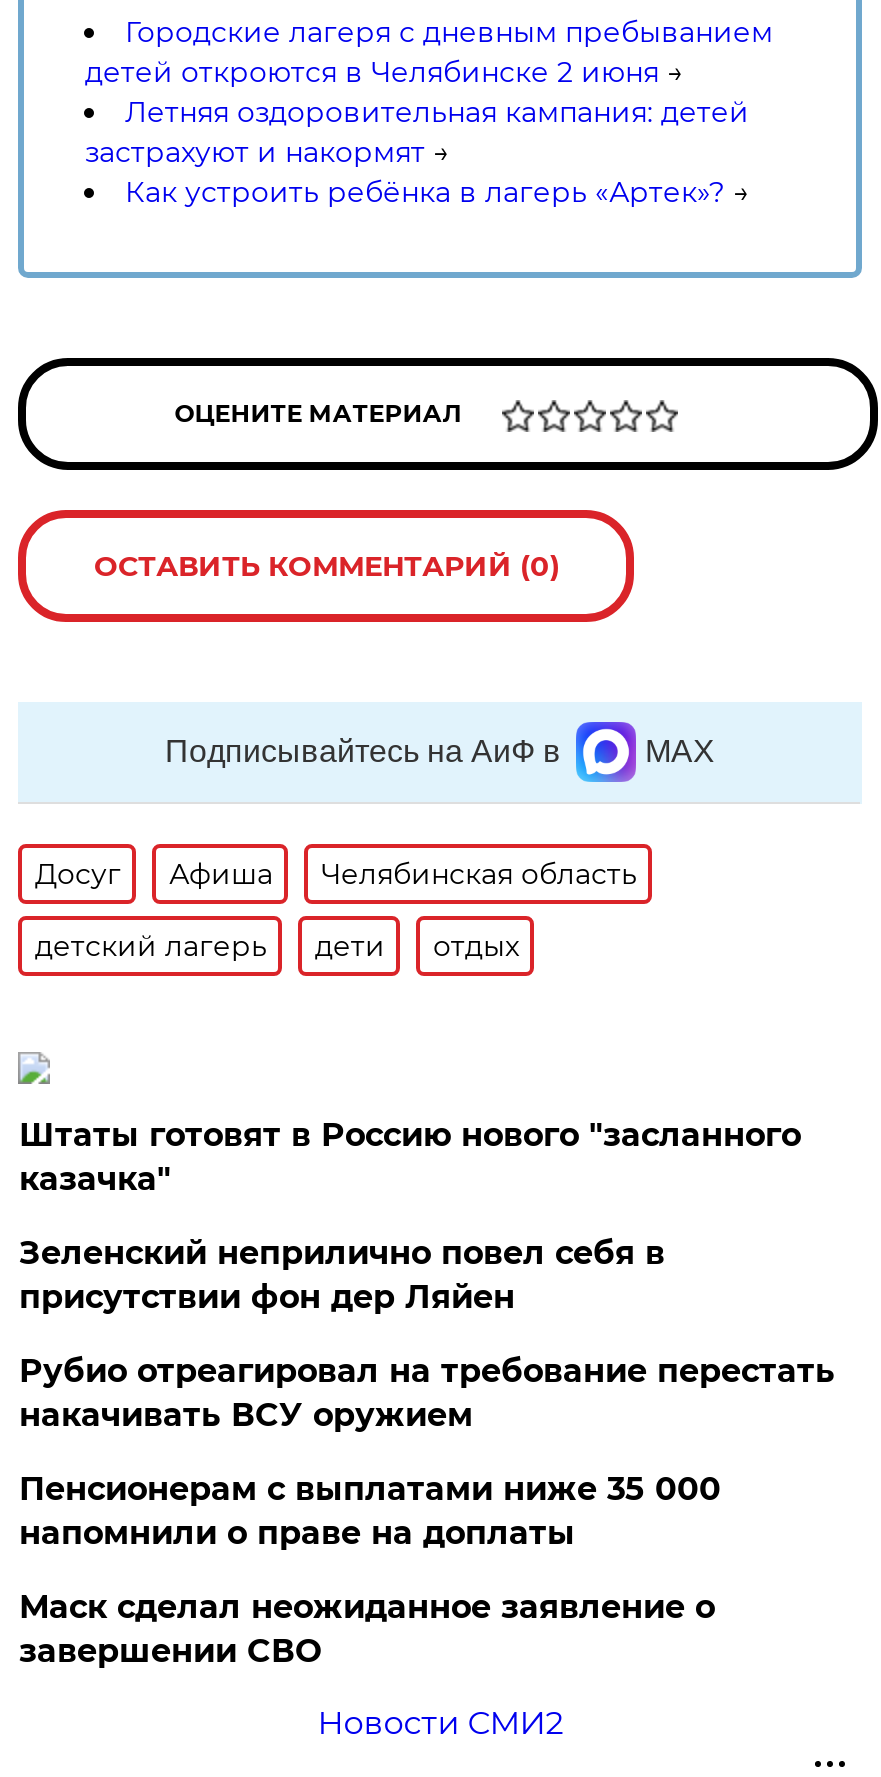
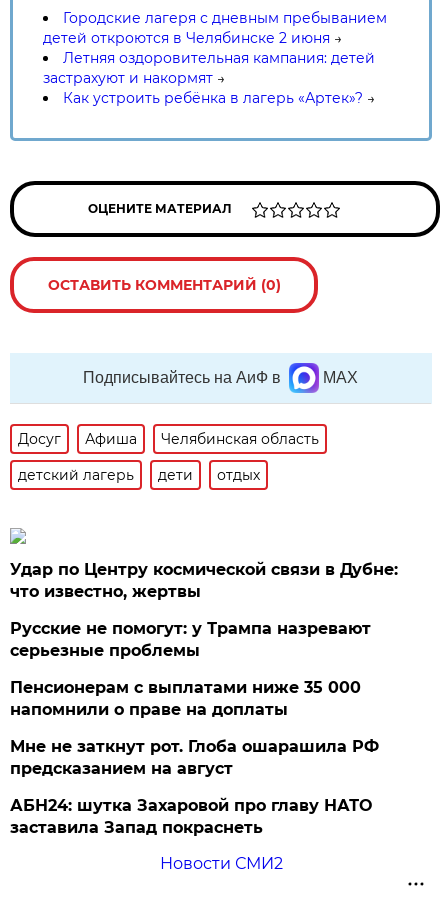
[19,1116,835,1434] Штаты готовят в Россию нового "засланного | казачка" | Зеленский неприлично повел cебя в | присутствии фон дер Ляйен | Рубио отреагировал на требование перестать | накачивать ВСУ оружием -> [10,560,398,660] Удар по Центру космической связи в Дубне: | что известно, жертвы | Русские не помогут: у Трампа назревают | серьезные проблемы
moved [19,1470,721,1552] -> [10,678,361,719]: Пенсионерам с выплатами ниже 35 000 | напомнили о праве на доплаты
[19,1588,715,1670] Маск сделал неожиданное заявление о | завершении СВО -> [10,737,379,837] Мне не заткнут рот. Глоба ошарашила РФ | предсказанием на август | АБН24: шутка Захаровой про главу НАТО | заставила Запад покраснеть

